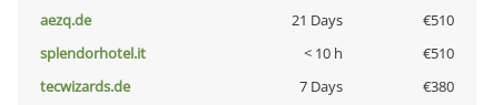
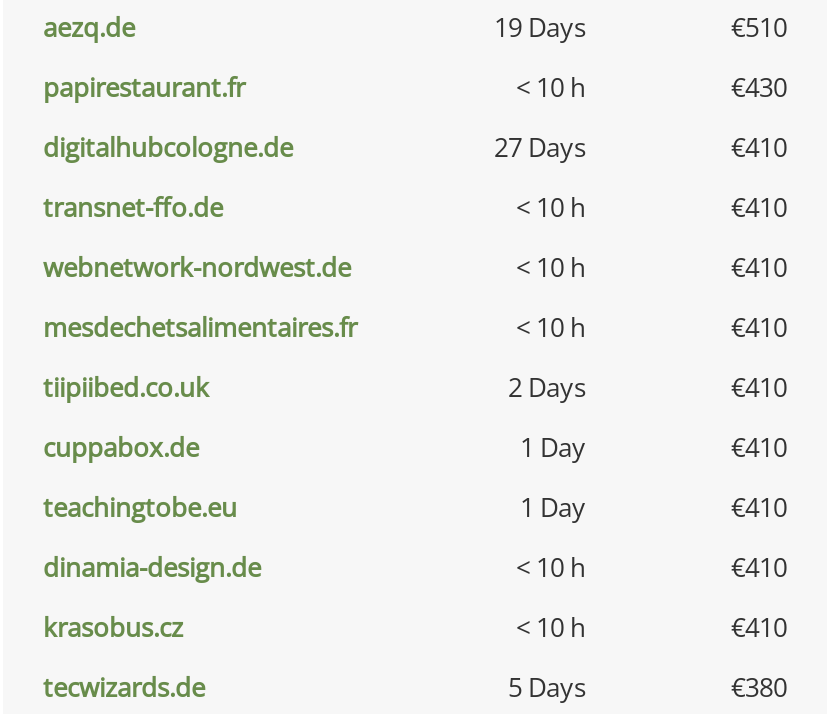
[291,10,342,30] 21 Days -> [494,9,586,45] 19 Days
[40,43,146,63] splendorhotel.it -> [43,69,245,105] papirestaurant.fr
[423,43,454,63] €510 -> [43,69,787,645] €430 | digitalhubcologne.de | 27 Days | €410 | transnet-ffo.de | < 10 h | €410 | webnetwork-nordwest.de | < 10 h | €410 | mesdechetsalimentaires.fr | < 10 h | €410 | tiipiibed.co.uk | 2 Days | €410 | cuppabox.de | 1 Day | €410 | teachingtobe.eu | 1 Day | €410 | dinamia-design.de | < 10 h | €410 | krasobus.cz | < 10 h | €410
[299,76,342,96] 7 Days -> [508,669,586,705] 5 Days

